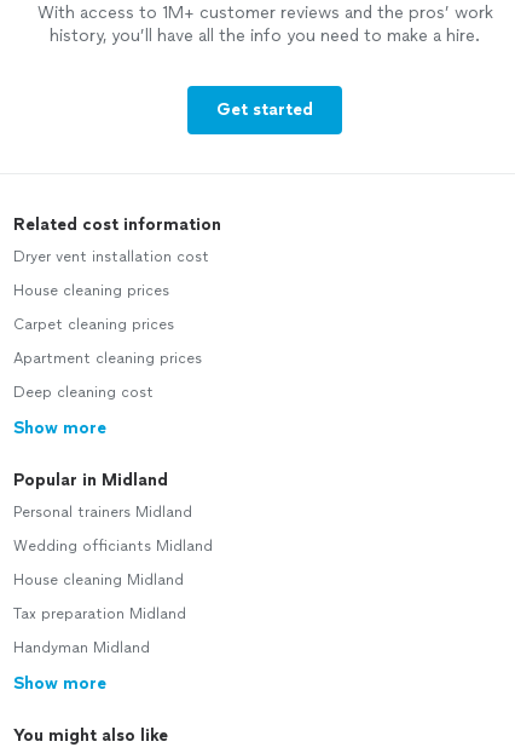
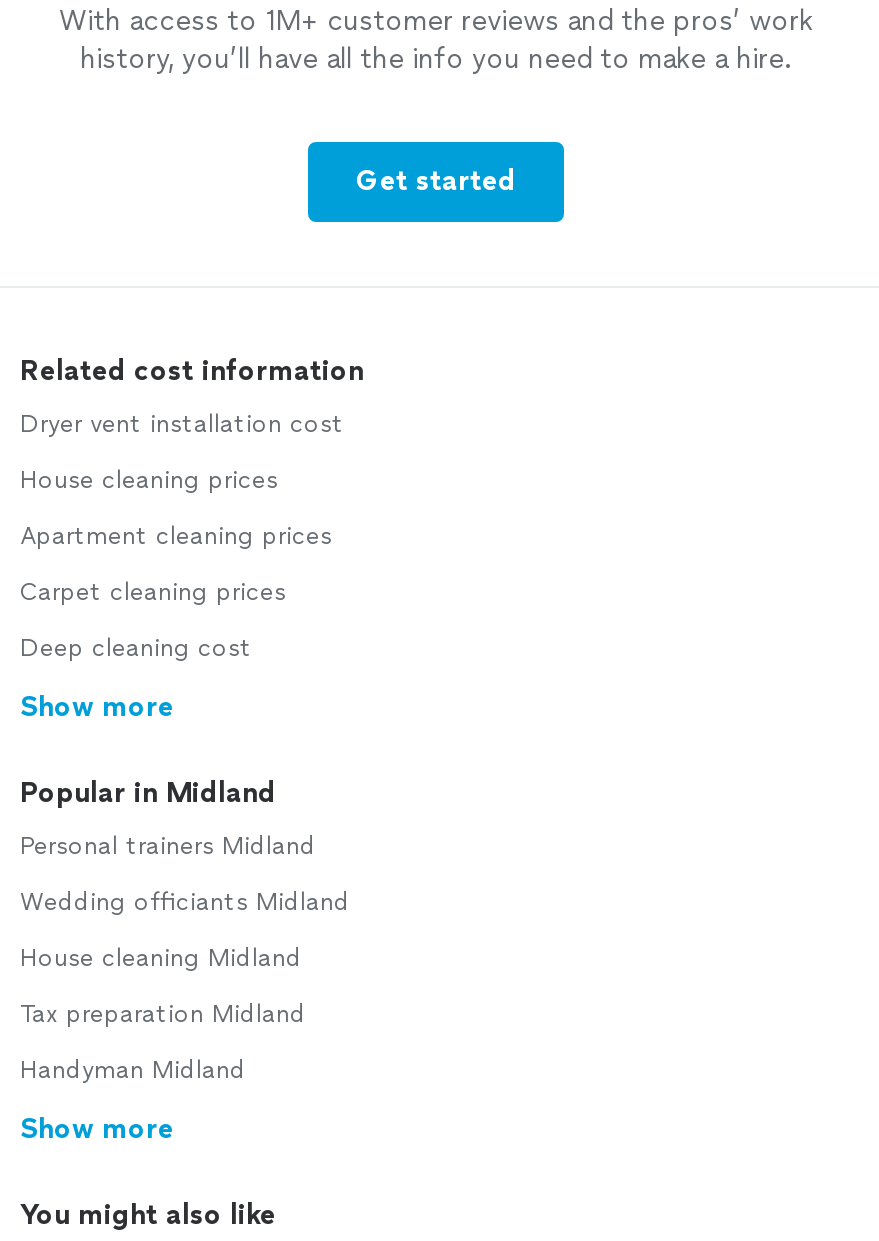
moved [13,316,174,333] -> [20,578,286,606]: Carpet cleaning prices
moved [13,350,202,367] -> [20,522,332,550]: Apartment cleaning prices

